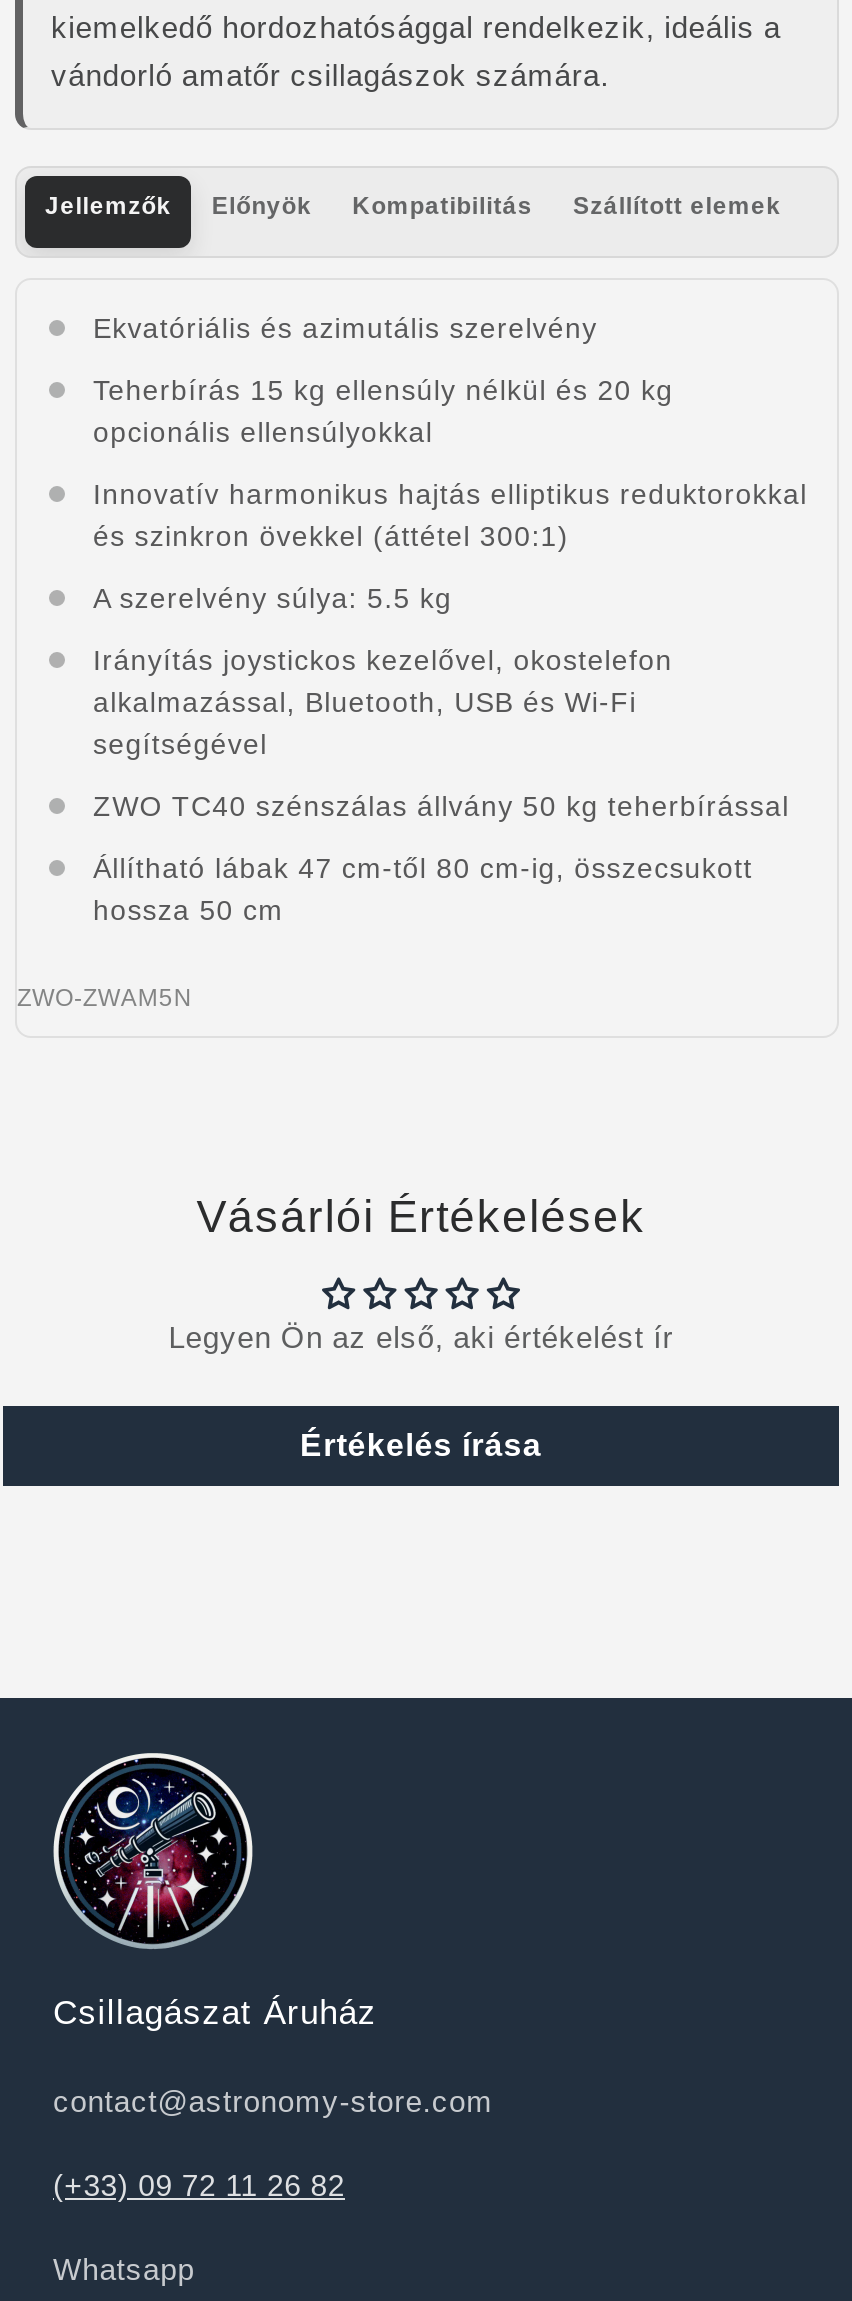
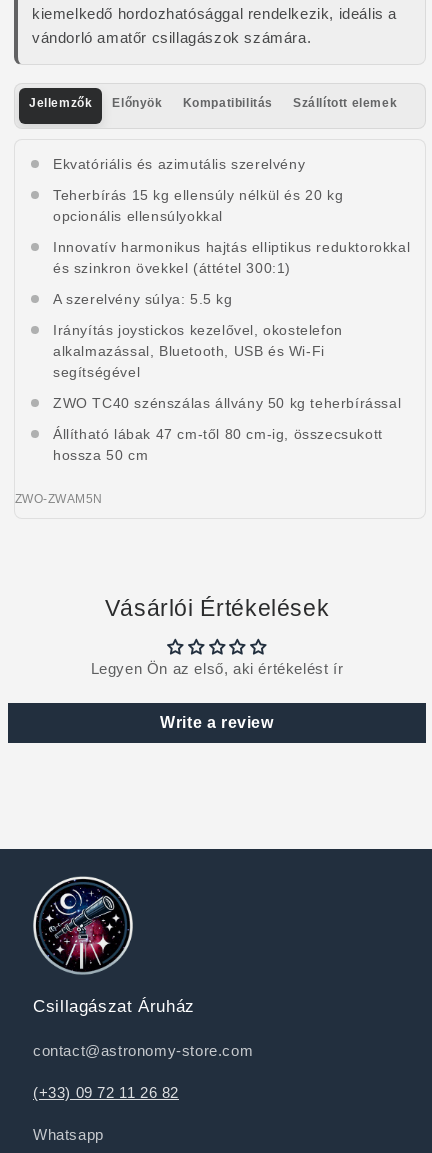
[300,1427,542,1461] Értékelés írása -> [160,714,274,731] Write a review

